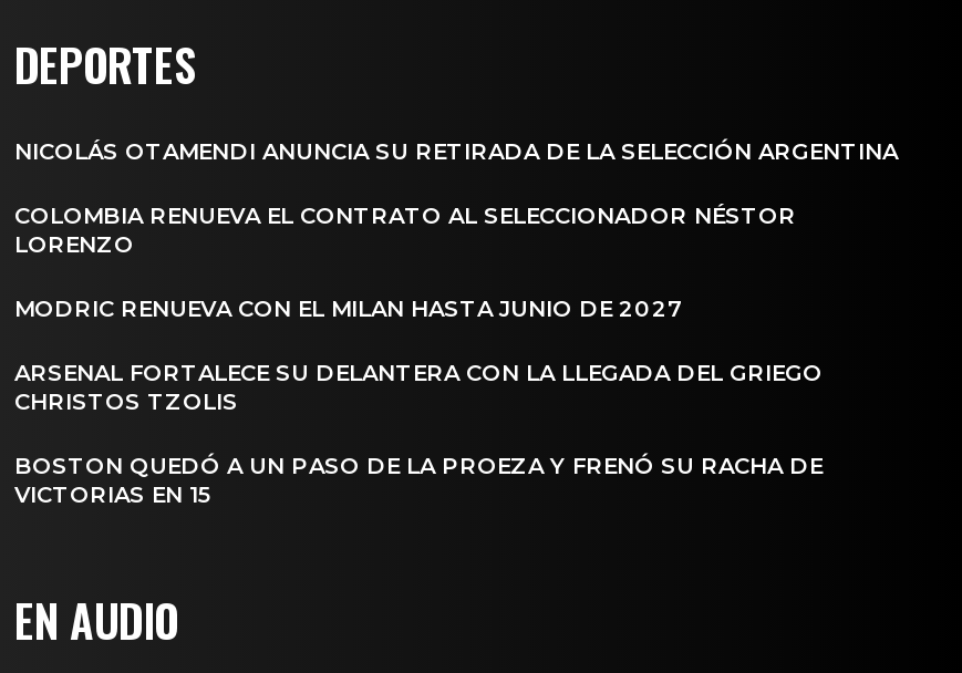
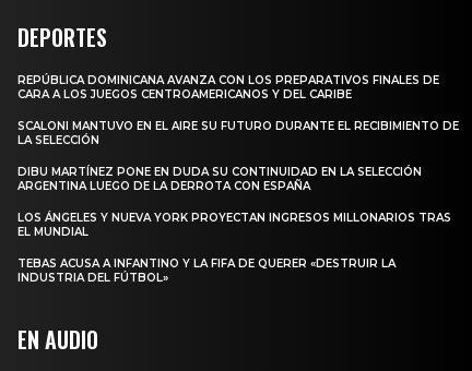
[14,137,898,166] NICOLÁS OTAMENDI ANUNCIA SU RETIRADA DE LA SELECCIÓN ARGENTINA -> [17,73,439,101] REPÚBLICA DOMINICANA AVANZA CON LOS PREPARATIVOS FINALES DE | CARA A LOS JUEGOS CENTROAMERICANOS Y DEL CARIBE
[14,201,796,259] COLOMBIA RENUEVA EL CONTRATO AL SELECCIONADOR NÉSTOR | LORENZO -> [17,119,459,147] SCALONI MANTUVO EN EL AIRE SU FUTURO DURANTE EL RECIBIMIENTO DE | LA SELECCIÓN
[14,294,683,323] MODRIC RENUEVA CON EL MILAN HASTA JUNIO DE 2027 -> [17,165,422,193] DIBU MARTÍNEZ PONE EN DUDA SU CONTINUIDAD EN LA SELECCIÓN | ARGENTINA LUEGO DE LA DERROTA CON ESPAÑA
[14,359,823,416] ARSENAL FORTALECE SU DELANTERA CON LA LLEGADA DEL GRIEGO | CHRISTOS TZOLIS -> [17,211,451,239] LOS ÁNGELES Y NUEVA YORK PROYECTAN INGRESOS MILLONARIOS TRAS | EL MUNDIAL
[14,452,823,509] BOSTON QUEDÓ A UN PASO DE LA PROEZA Y FRENÓ SU RACHA DE | VICTORIAS EN 15 -> [17,256,396,285] TEBAS ACUSA A INFANTINO Y LA FIFA DE QUERER «DESTRUIR LA | INDUSTRIA DEL FÚTBOL»

